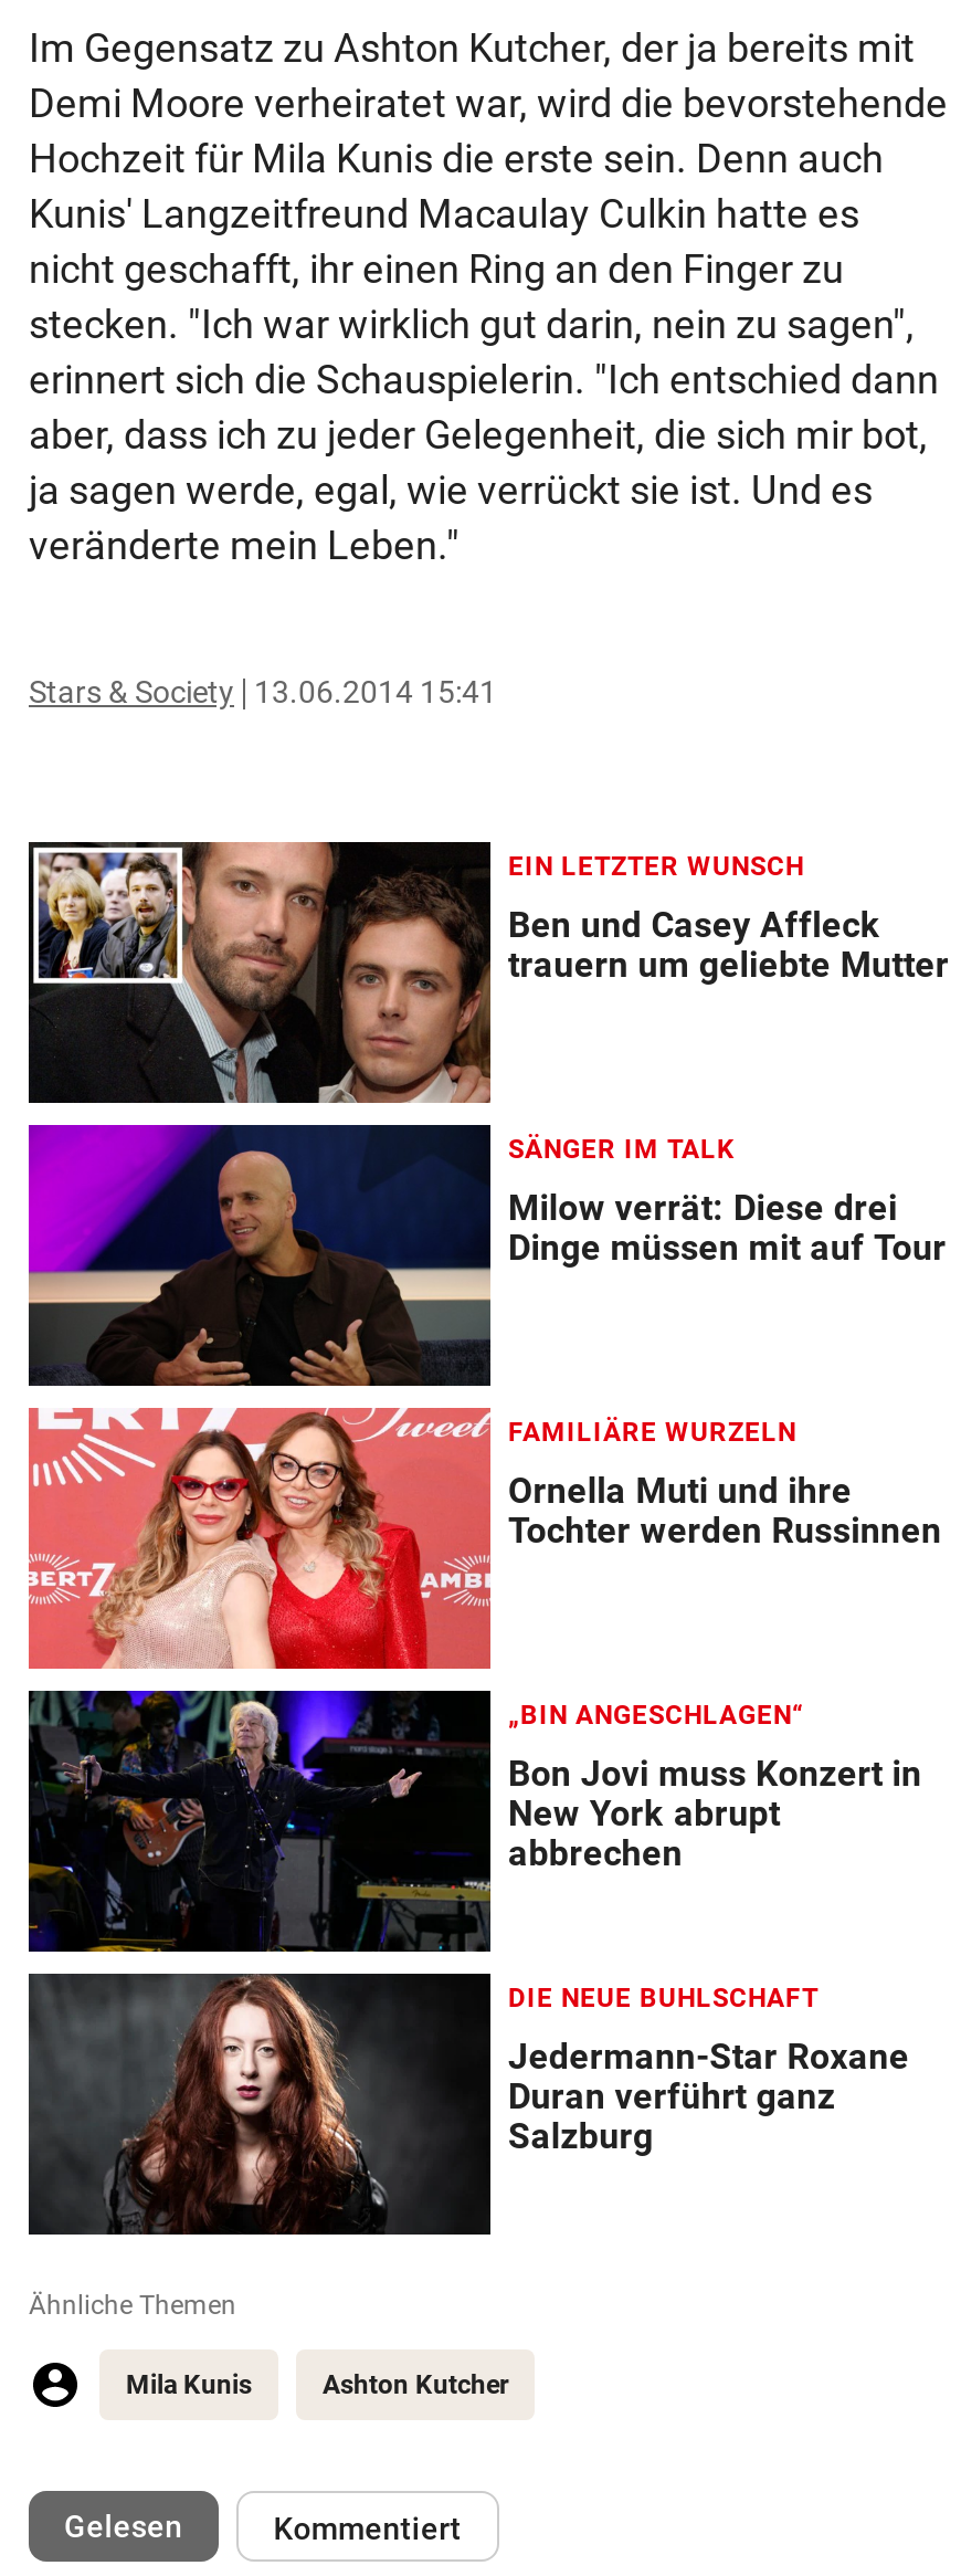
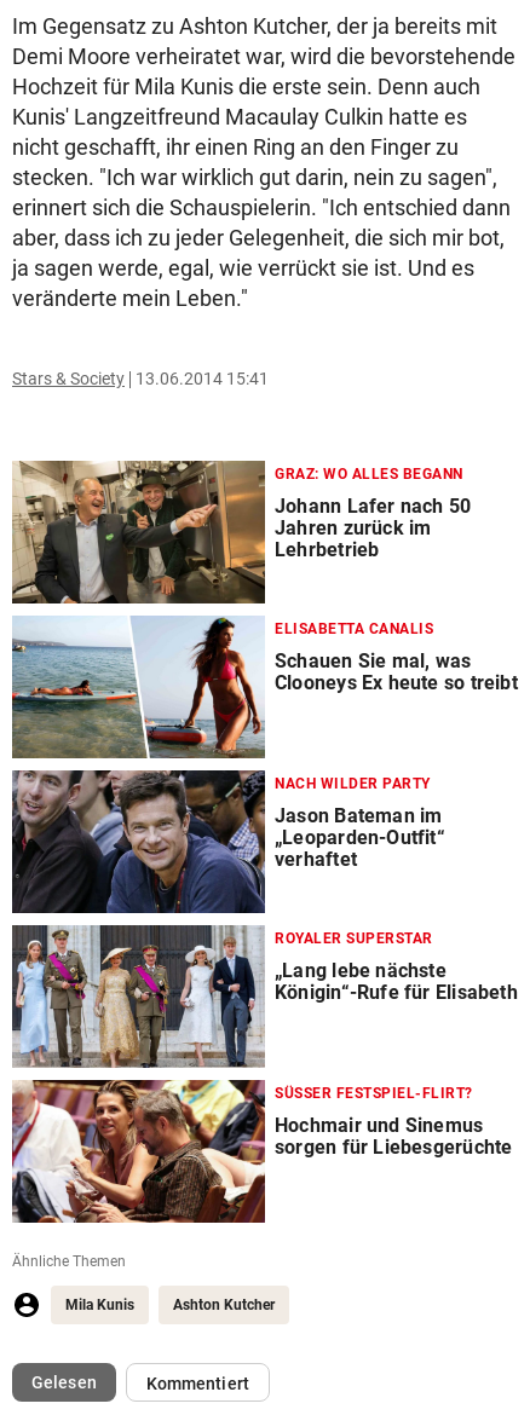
[27,840,804,1105] [image] | EIN LETZTER WUNSCH -> [11,460,463,605] [image] | GRAZ: WO ALLES BEGANN
[508,904,949,986] Ben und Casey Affleck | trauern um geliebte Mutter -> [275,495,471,561] Johann Lafer nach 50 | Jahren zurück im | Lehrbetrieb
[27,1123,736,1388] [image] | SÄNGER IM TALK -> [11,616,433,760] [image] | ELISABETTA CANALIS
[508,1187,946,1269] Milow verrät: Diese drei | Dinge müssen mit auf Tour -> [275,650,518,694] Schauen Sie mal, was | Clooneys Ex heute so treibt
[27,1406,796,1671] [image] | FAMILIÄRE WURZELN -> [11,769,430,914] [image] | NACH WILDER PARTY
[508,1470,942,1552] Ornella Muti und ihre | Tochter werden Russinnen -> [275,804,445,871] Jason Bateman im | „Leoparden-Outfit“ | verhaftet
[27,1689,804,1954] [image] | „BIN ANGESCHLAGEN“ -> [12,924,433,1069] [image] | ROYALER SUPERSTAR
[508,1753,922,1875] Bon Jovi muss Konzert in | New York abrupt | abbrechen -> [275,959,518,1004] „Lang lebe nächste | Königin“-Rufe für Elisabeth
[27,1972,819,2237] [image] | DIE NEUE BUHLSCHAFT -> [11,1079,465,1224] [image] | SÜSSER FESTSPIEL-FLIRT?
[508,2036,909,2158] Jedermann-Star Roxane | Duran verführt ganz | Salzburg -> [275,1114,512,1159] Hochmair und Sinemus | sorgen für Liebesgerüchte

